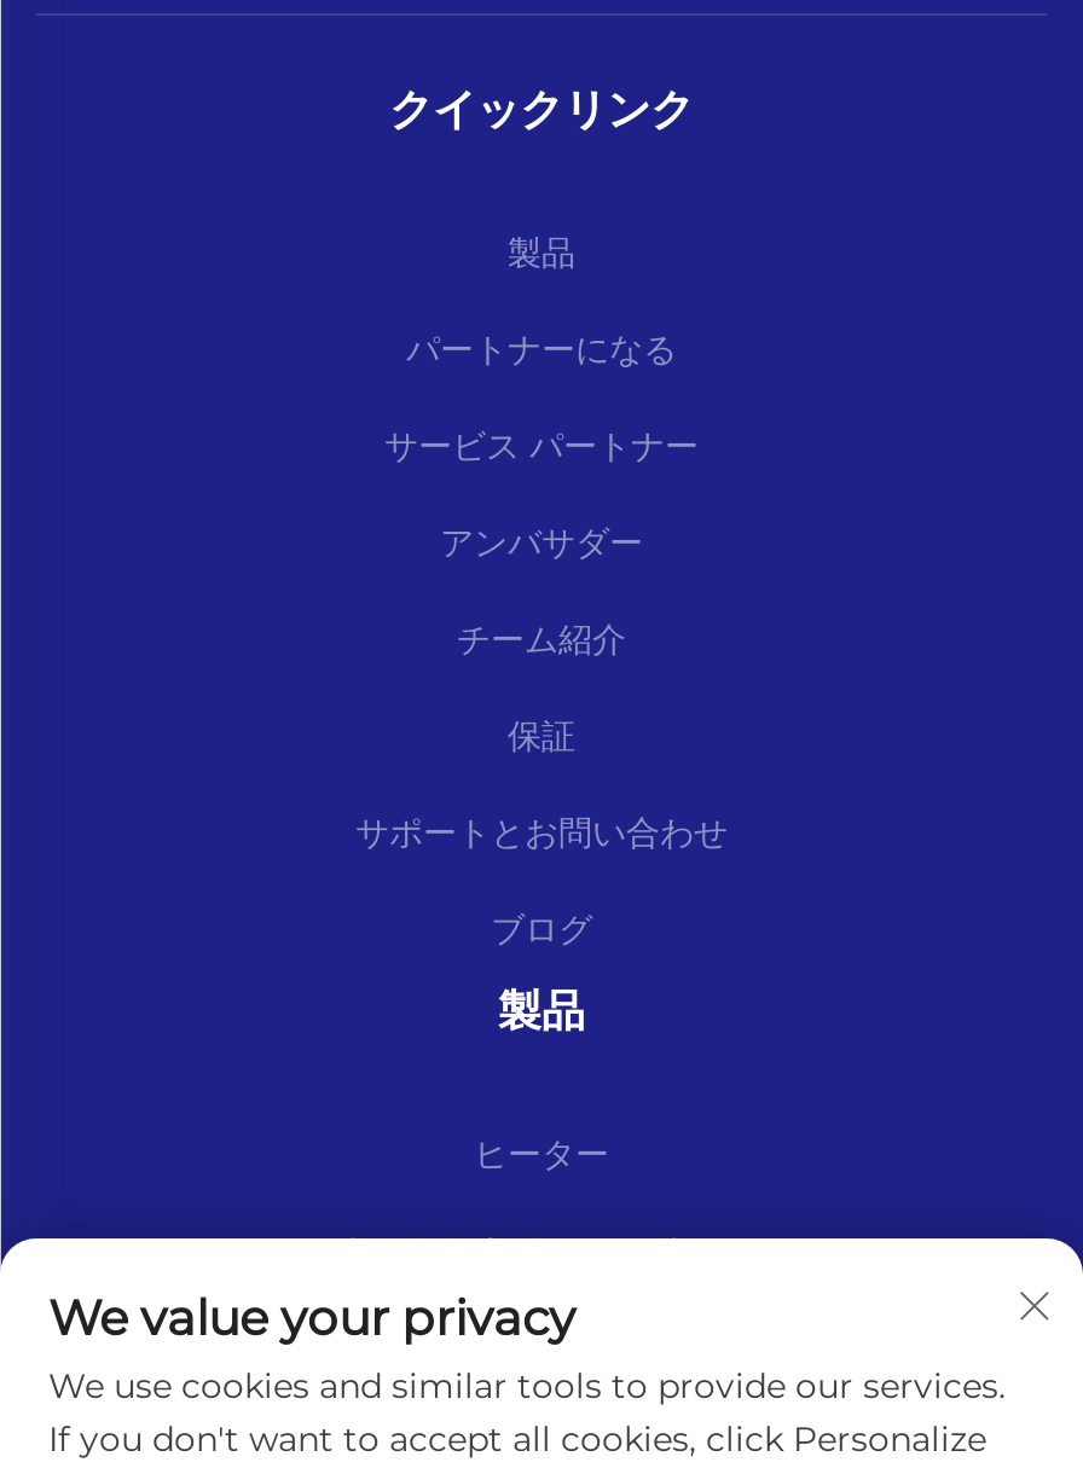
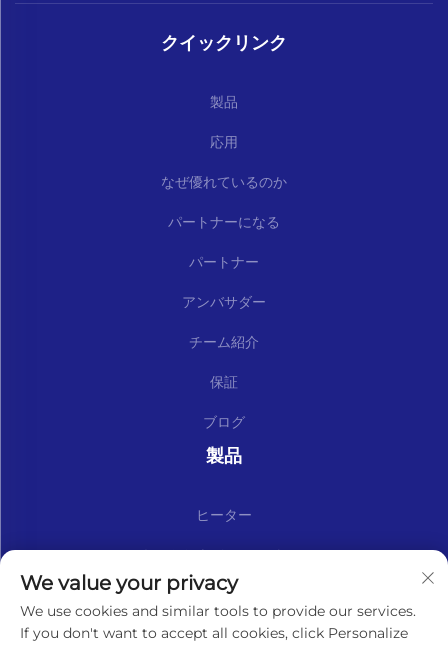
none -> [161,133,287,191] 応用 | なぜ優れているのか
moved [406,327,677,370] -> [168,213,280,231]: パートナーになる
[384,423,699,467] サービス パートナー -> [189,253,259,271] パートナー
moved [440,520,643,757] -> [182,293,266,391]: アンバサダー | チーム紹介 | 保証
[355,810,728,853] サポートとお問い合わせ -> none

